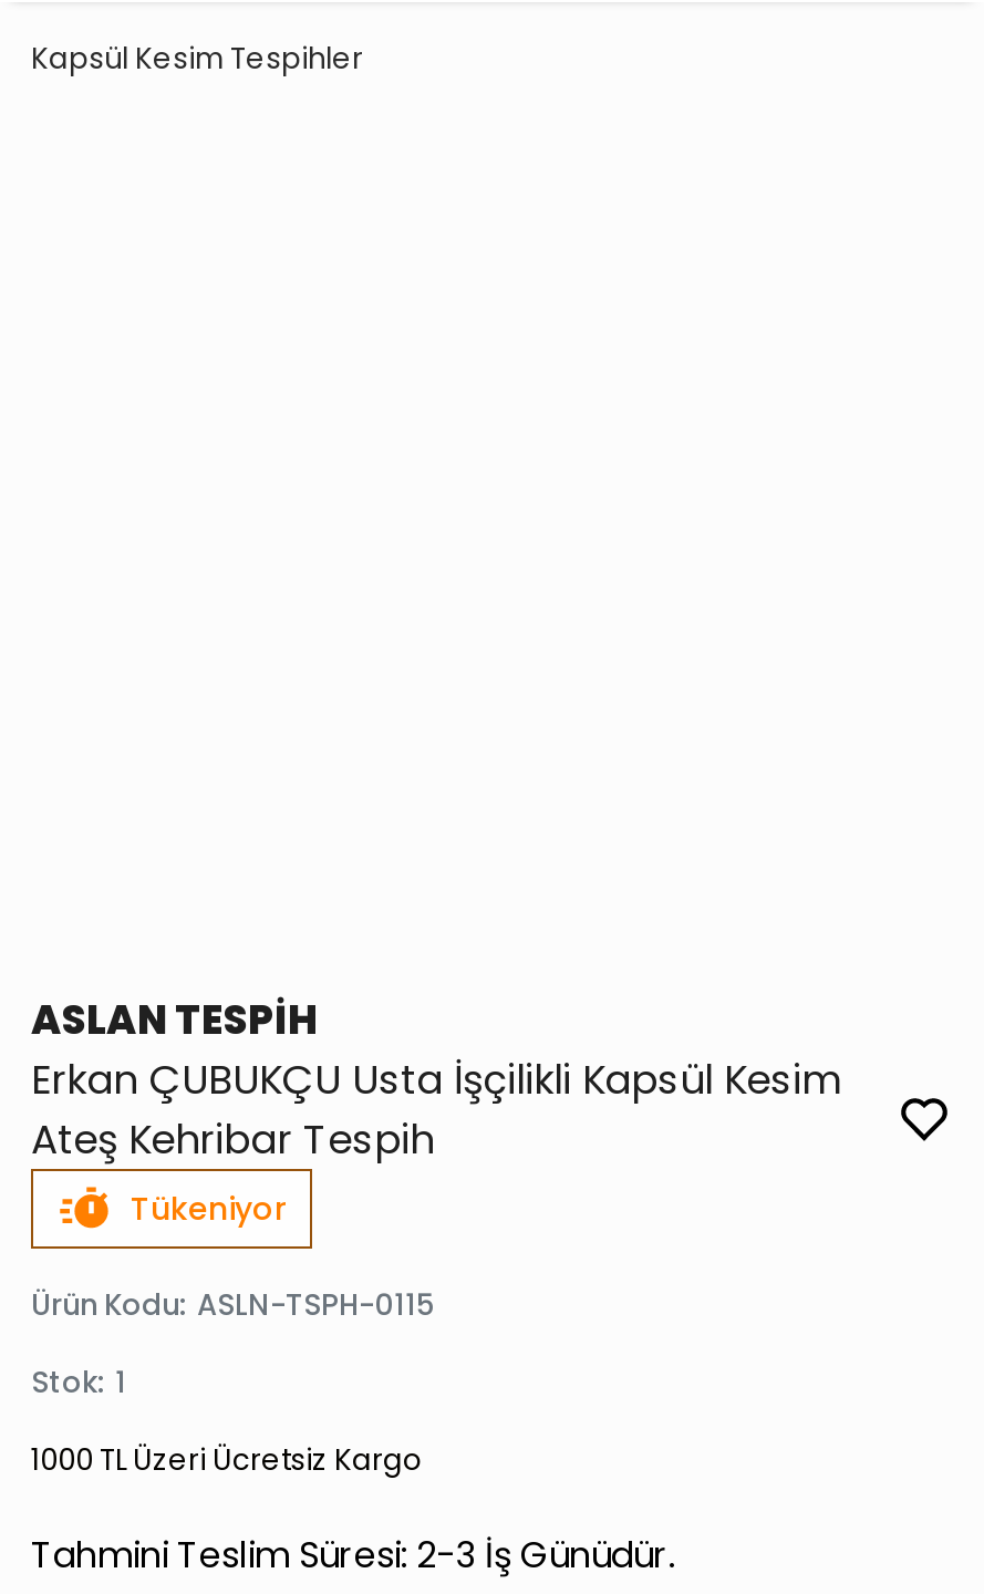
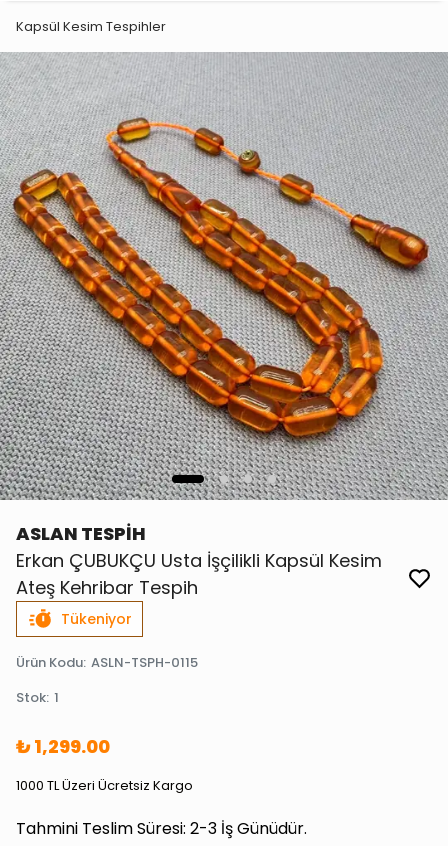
none -> [3,52,445,501] [image]
none -> [16,734,110,759] ₺ 1,299.00

